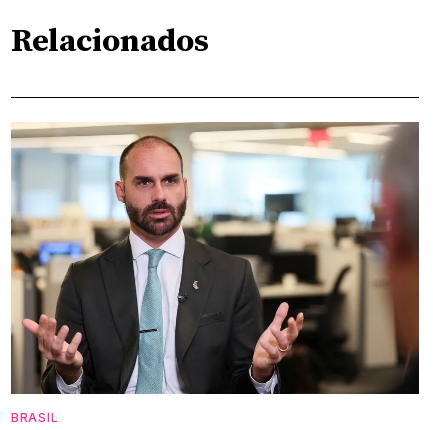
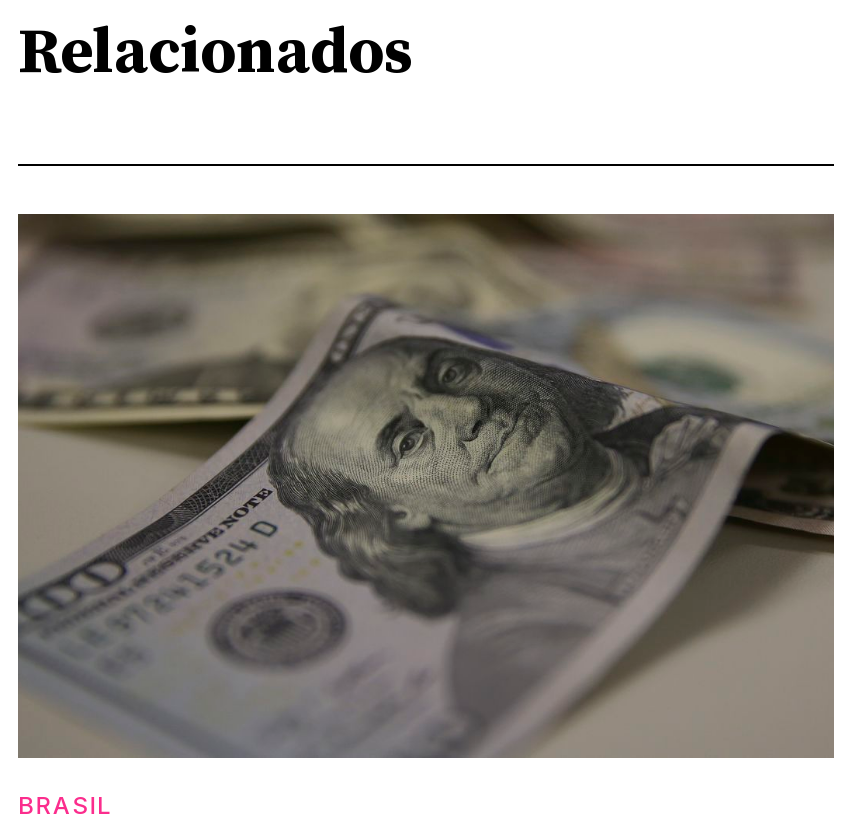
[11,122,419,394] [image] -> [16,212,834,760] [image]

